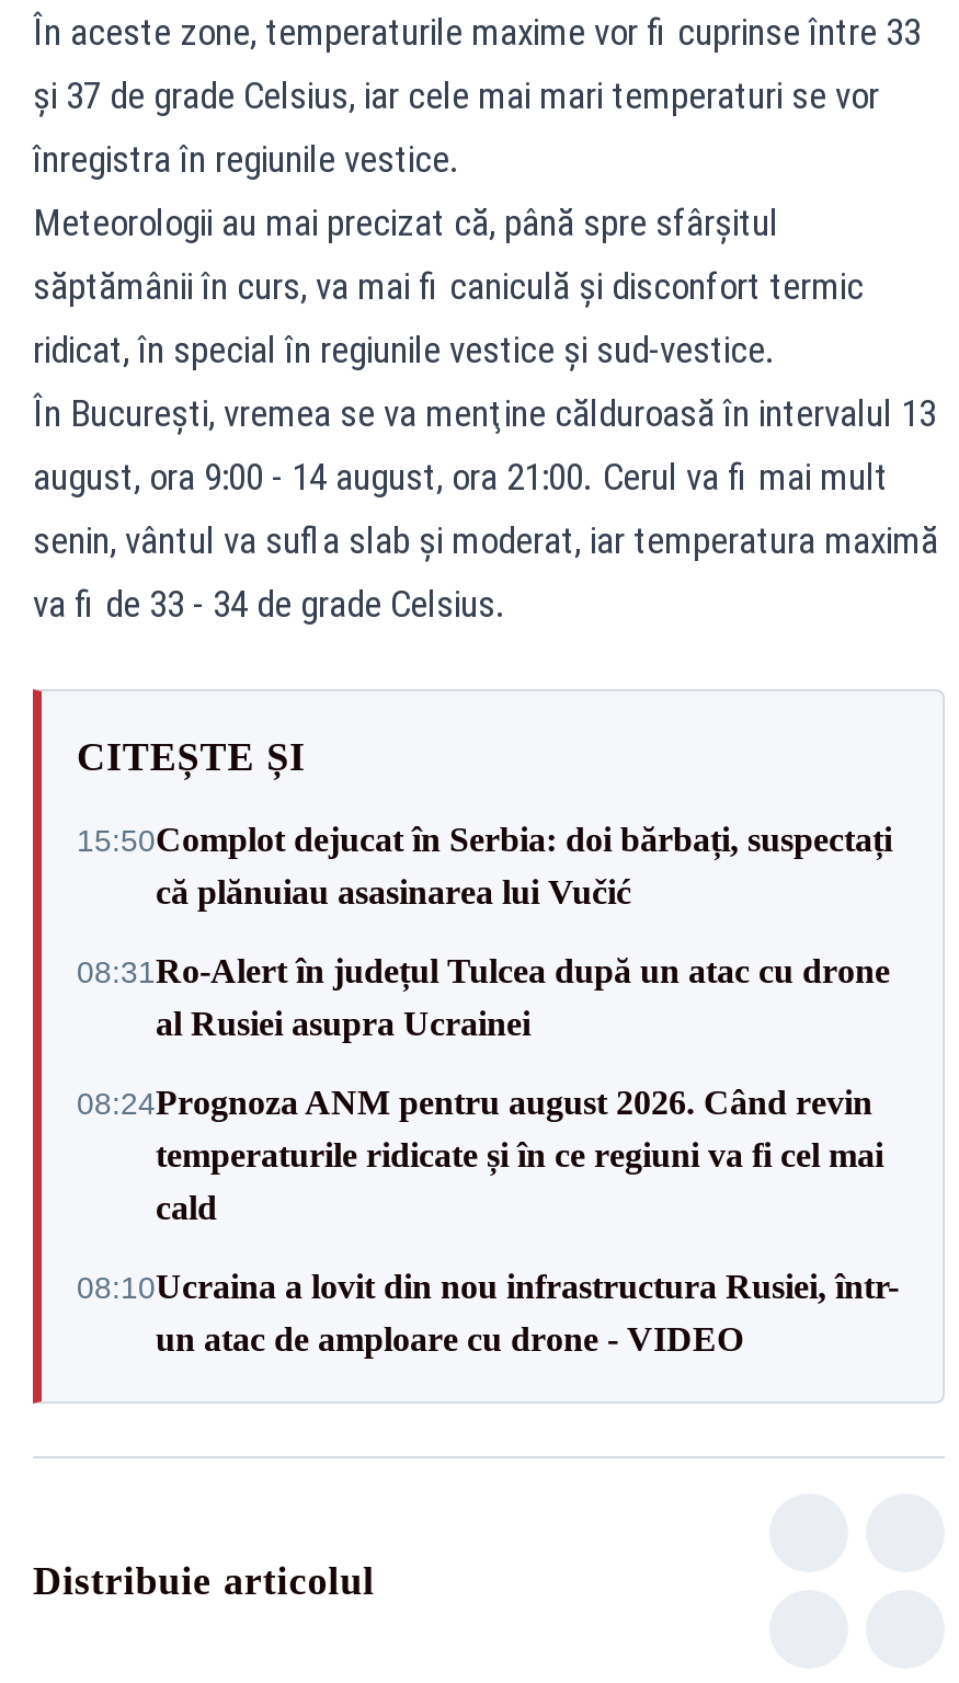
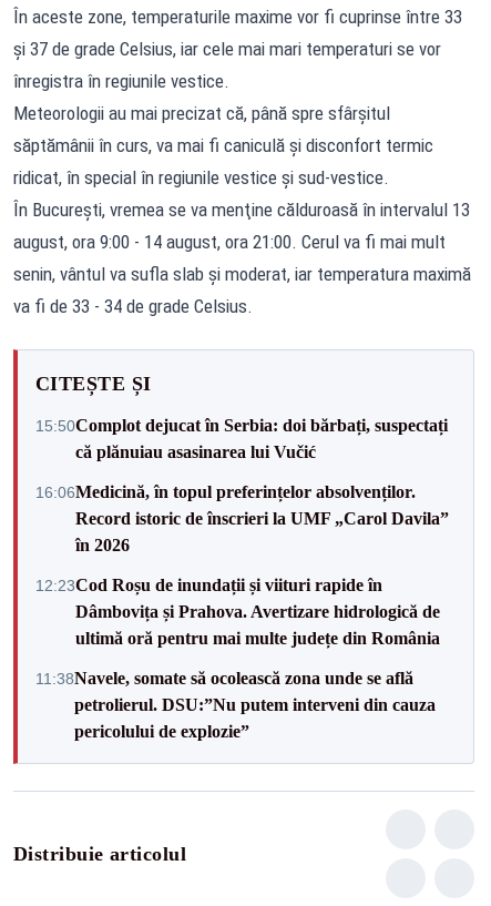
[77,952,890,1042] 08:31Ro-Alert în județul Tulcea după un atac cu drone | al Rusiei asupra Ucrainei -> [35,482,449,554] 16:06Medicină, în topul preferințelor absolvenților. | Record istoric de înscrieri la UMF „Carol Davila” | în 2026
[77,1084,883,1226] 08:24Prognoza ANM pentru august 2026. Când revin | temperaturile ridicate și în ce regiuni va fi cel mai | cald -> [35,575,440,647] 12:23Cod Roșu de inundații și viituri rapide în | Dâmbovița și Prahova. Avertizare hidrologică de | ultimă oră pentru mai multe județe din România
[77,1268,899,1358] 08:10Ucraina a lovit din nou infrastructura Rusiei, într- | un atac de amploare cu drone - VIDEO -> [35,668,436,740] 11:38Navele, somate să ocolească zona unde se află | petrolierul. DSU:”Nu putem interveni din cauza | pericolului de explozie”

